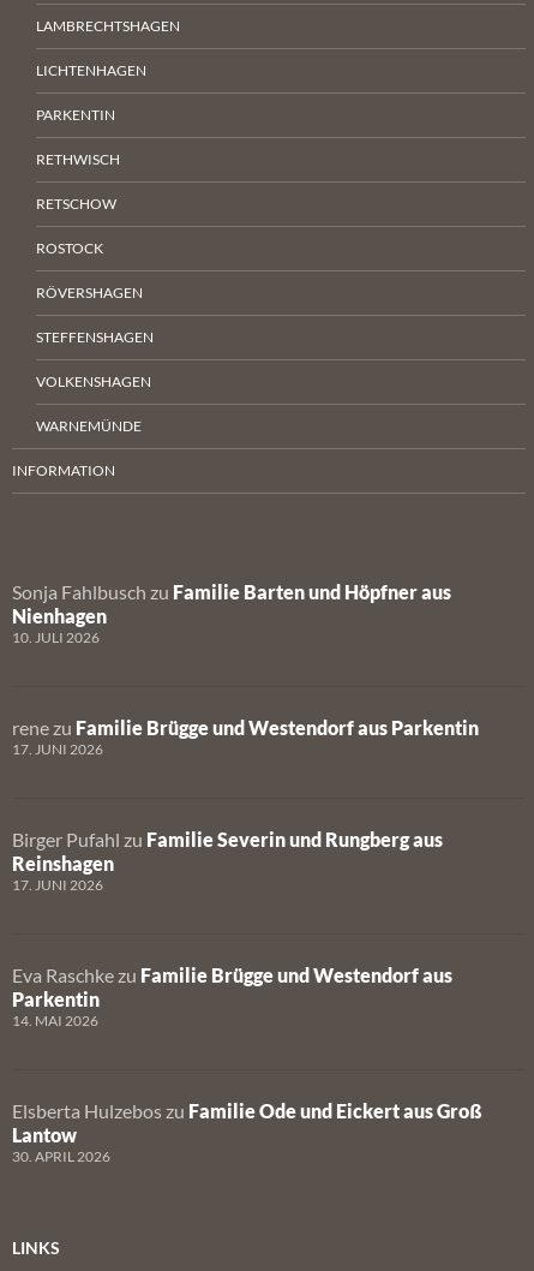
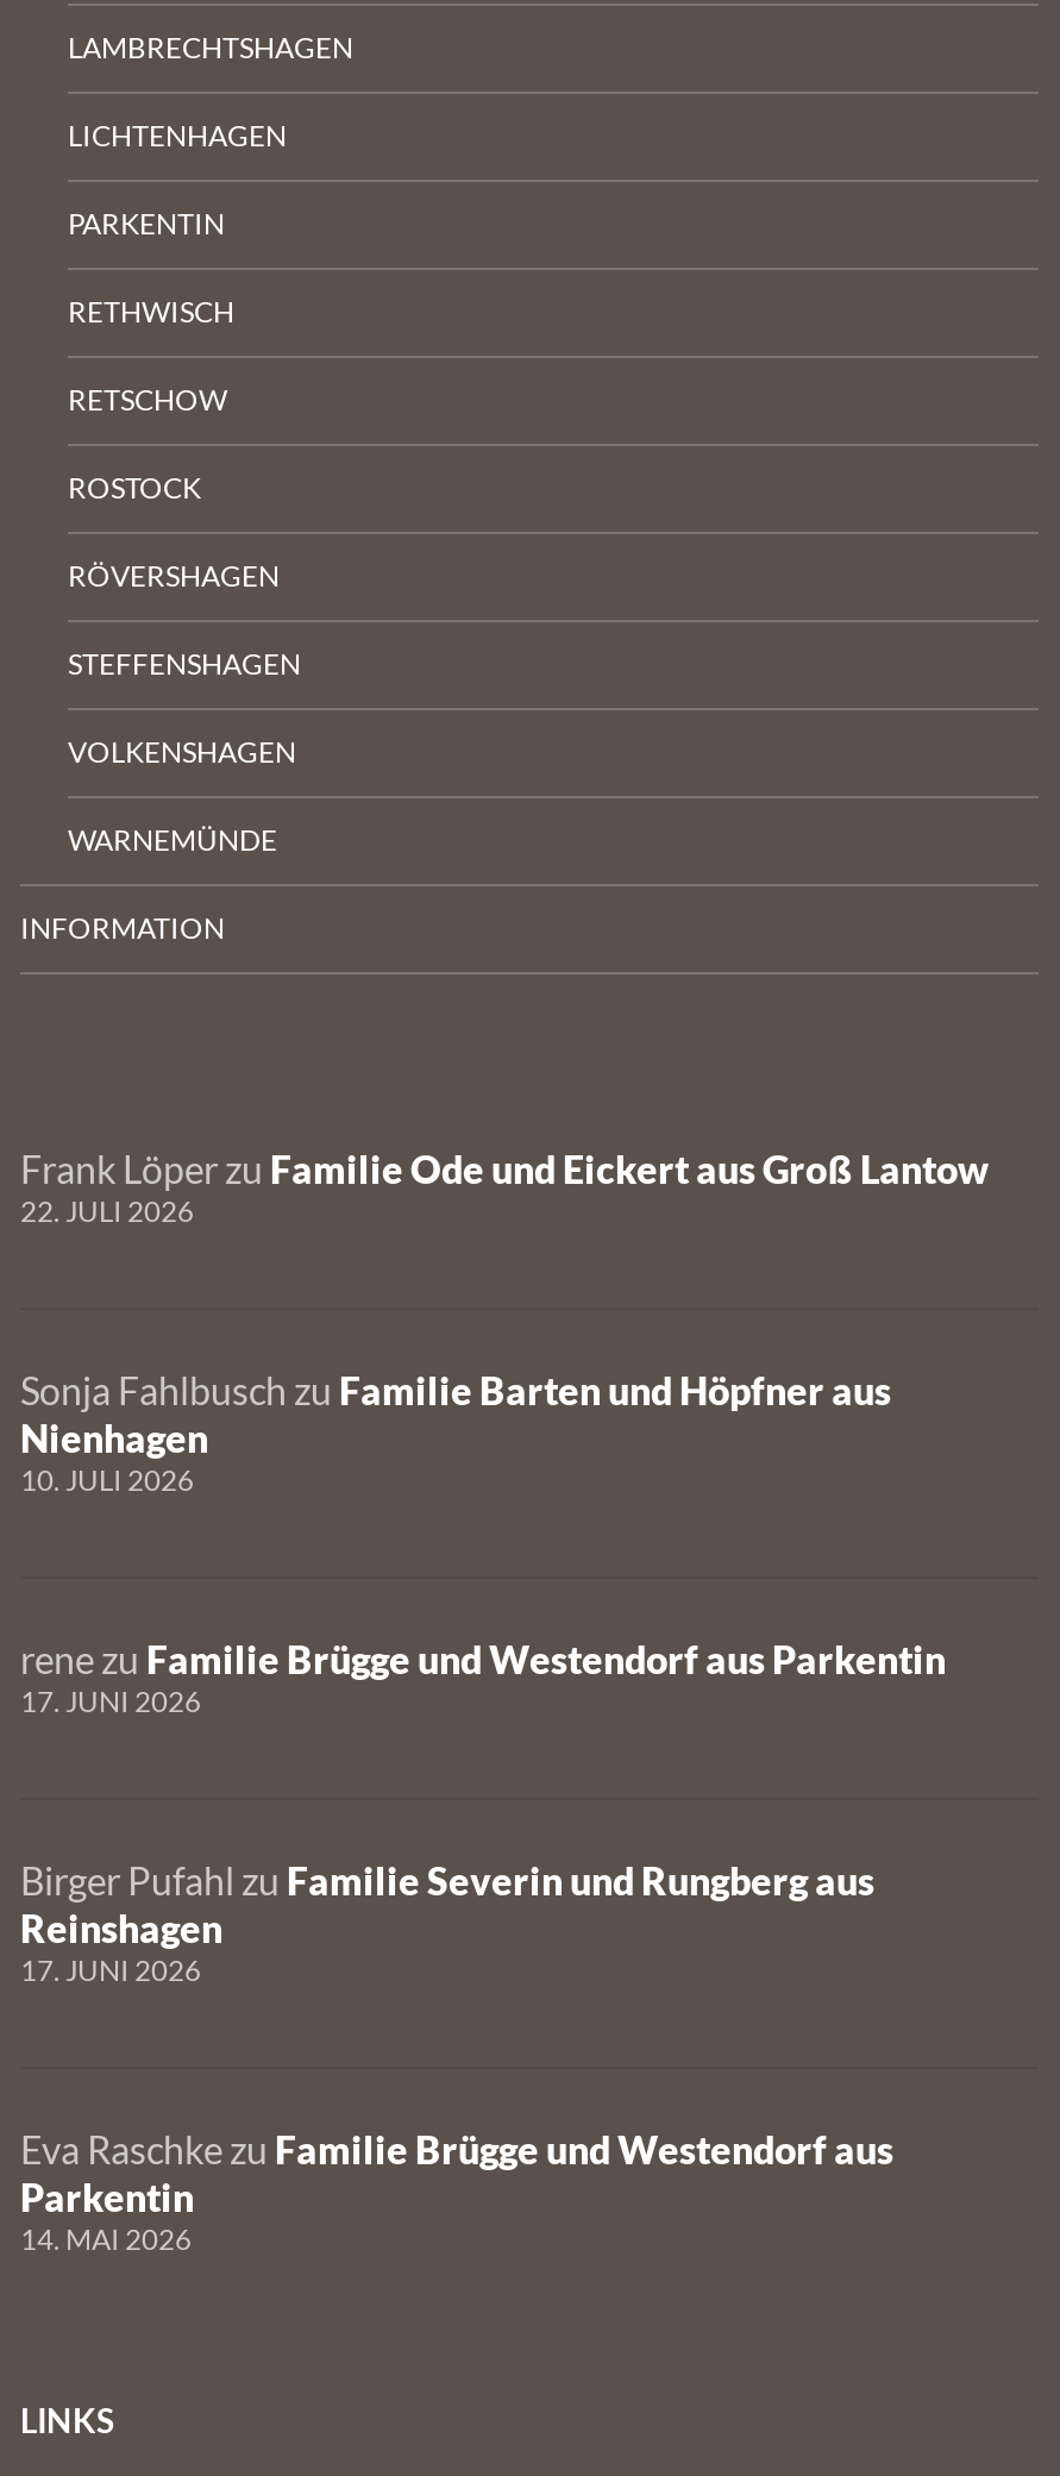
none -> [20,1146,989,1229] Frank Löper zu Familie Ode und Eickert aus Groß Lantow | 22. JULI 2026
moved [12,580,479,1030] -> [20,1367,946,2257]: Sonja Fahlbusch zu Familie Barten und Höpfner aus | Nienhagen | 10. JULI 2026 | ... | Parkentin | 14. MAI 2026
[12,1099,482,1165] Elsberta Hulzebos zu Familie Ode und Eickert aus Groß | Lantow | 30. APRIL 2026 -> none

